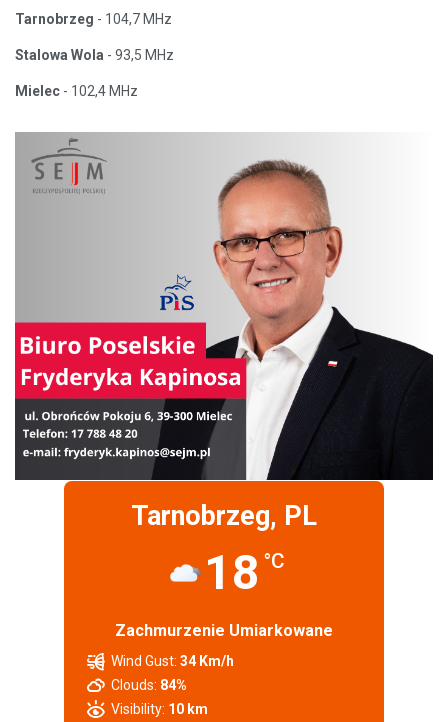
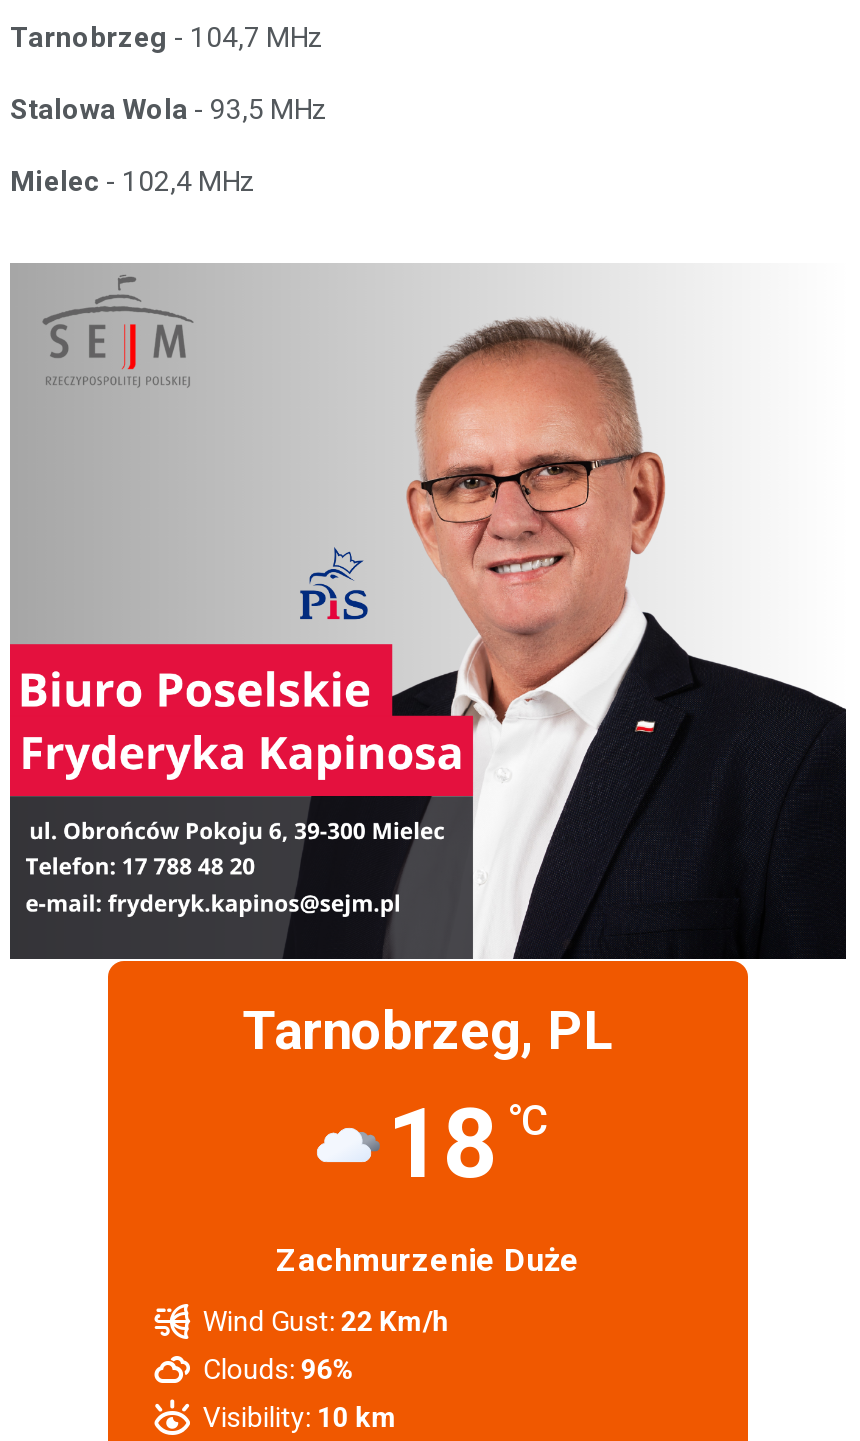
[115,621,333,640] Zachmurzenie Umiarkowane -> [276,1241,580,1279] Zachmurzenie Duże
[111,653,234,669] Wind Gust: 34 Km/h -> [203,1305,449,1337] Wind Gust: 22 Km/h
[111,677,187,693] Clouds: 84% -> [203,1353,355,1385] Clouds: 96%

